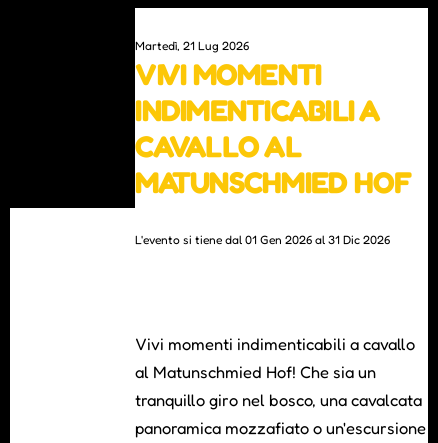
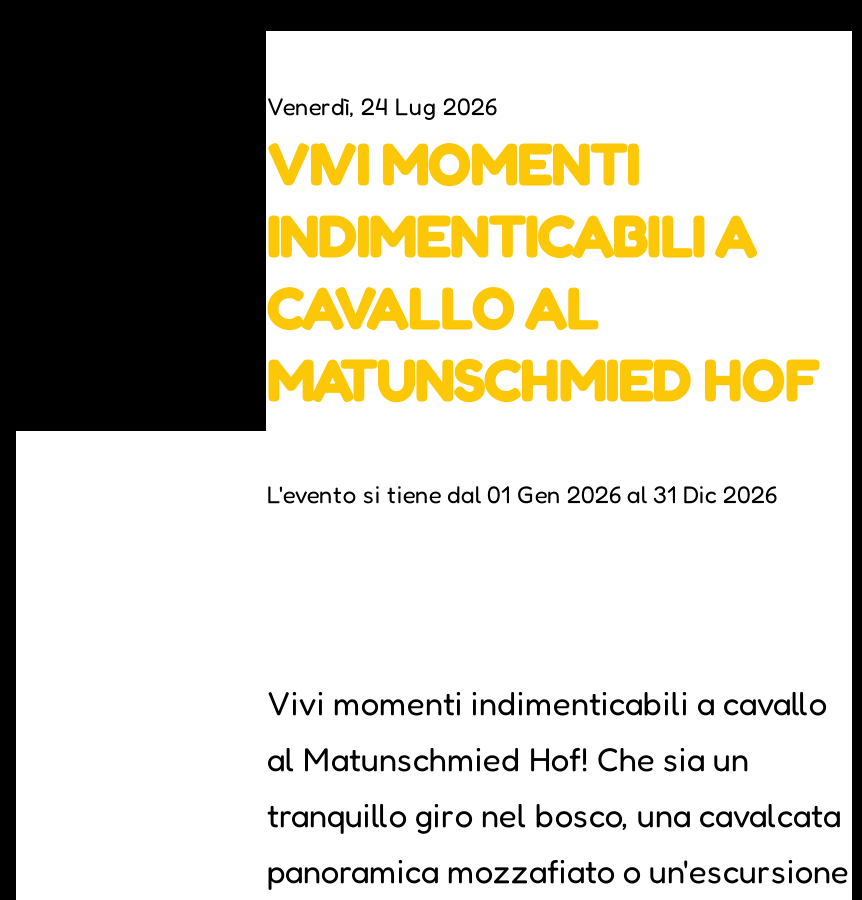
[135,38,249,53] Martedì, 21 Lug 2026 -> [267,91,497,121] Venerdì, 24 Lug 2026

